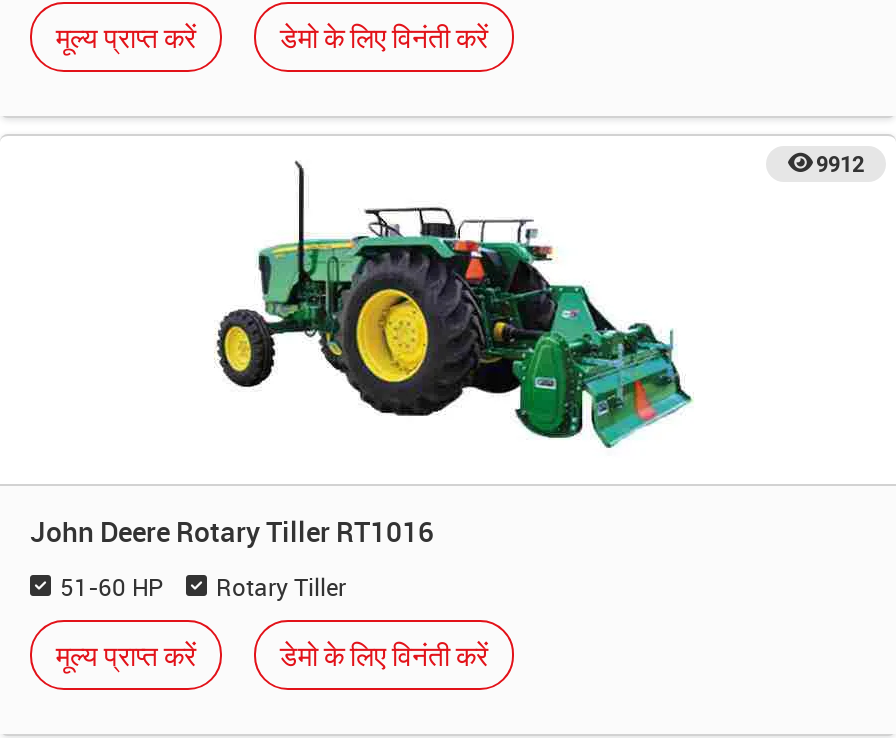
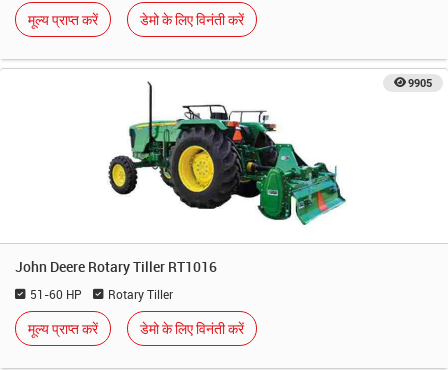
[816,152,864,178] 9912 -> [408,77,432,90] 9905

